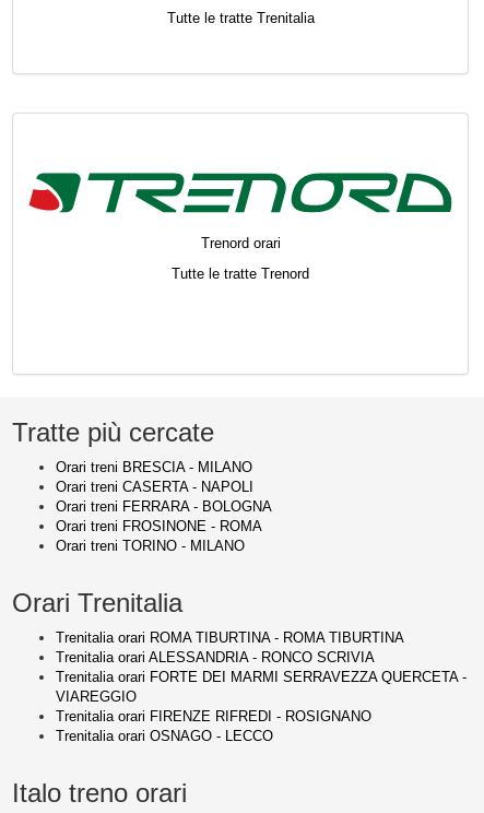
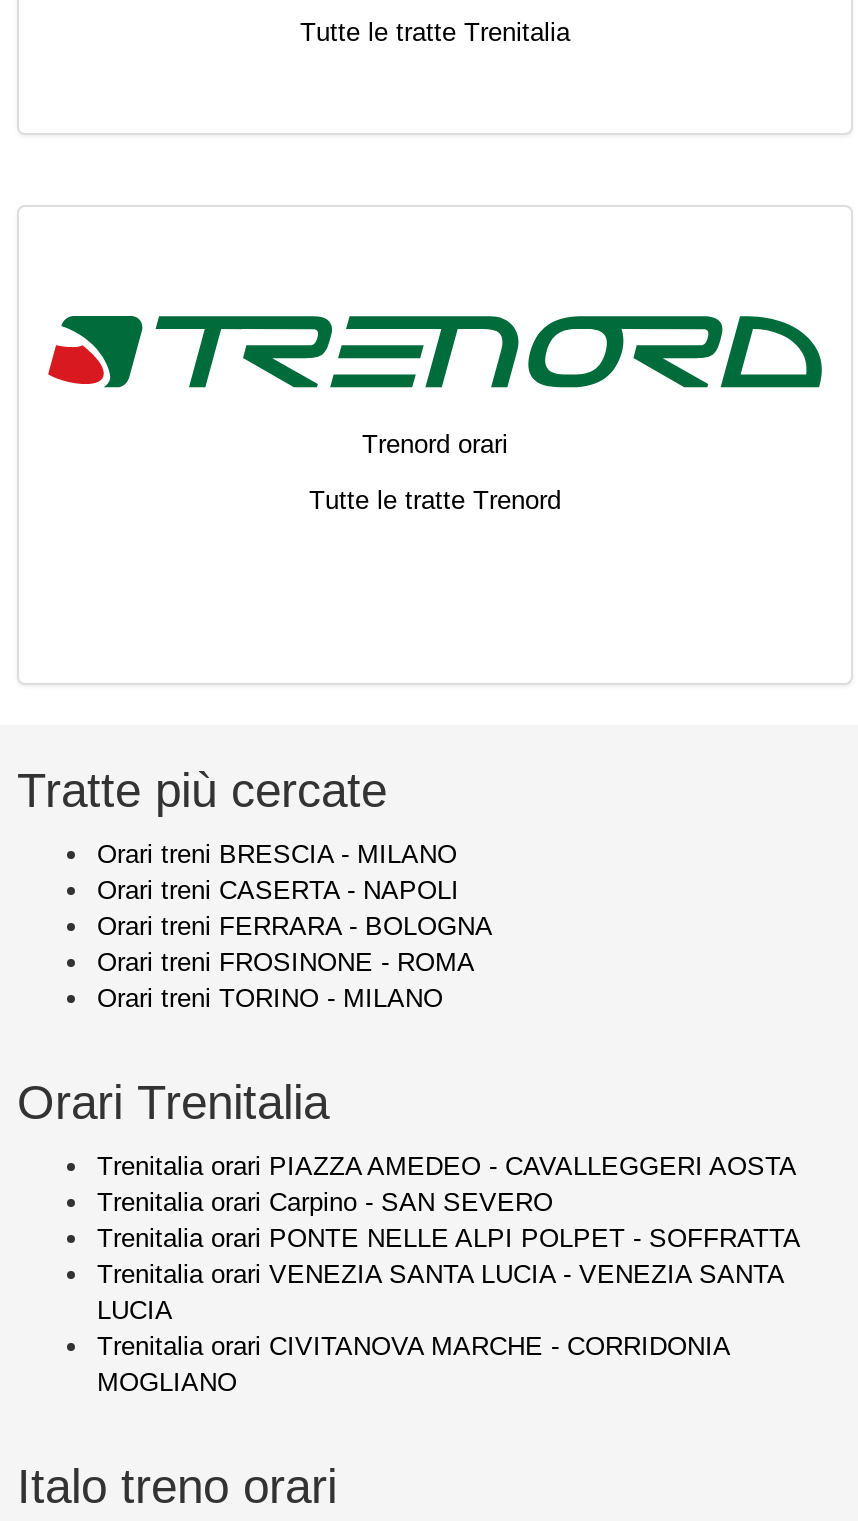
[56,629,467,744] Trenitalia orari ROMA TIBURTINA - ROMA TIBURTINA | Trenitalia orari ALESSANDRIA - RONCO SCRIVIA | Trenitalia orari FORTE DEI MARMI SERRAVEZZA QUERCETA - | VIAREGGIO | Trenitalia orari FIRENZE RIFREDI - ROSIGNANO | Trenitalia orari OSNAGO - LECCO -> [97,1150,801,1396] Trenitalia orari PIAZZA AMEDEO - CAVALLEGGERI AOSTA | Trenitalia orari Carpino - SAN SEVERO | Trenitalia orari PONTE NELLE ALPI POLPET - SOFFRATTA | Trenitalia orari VENEZIA SANTA LUCIA - VENEZIA SANTA | LUCIA | Trenitalia orari CIVITANOVA MARCHE - CORRIDONIA | MOGLIANO

